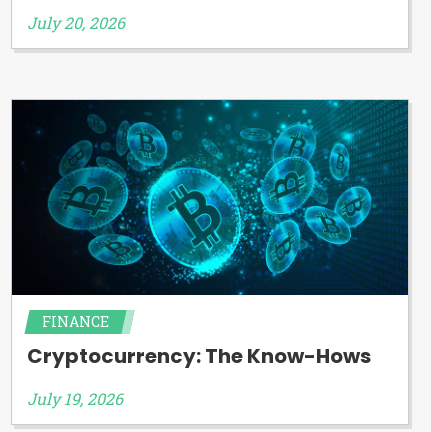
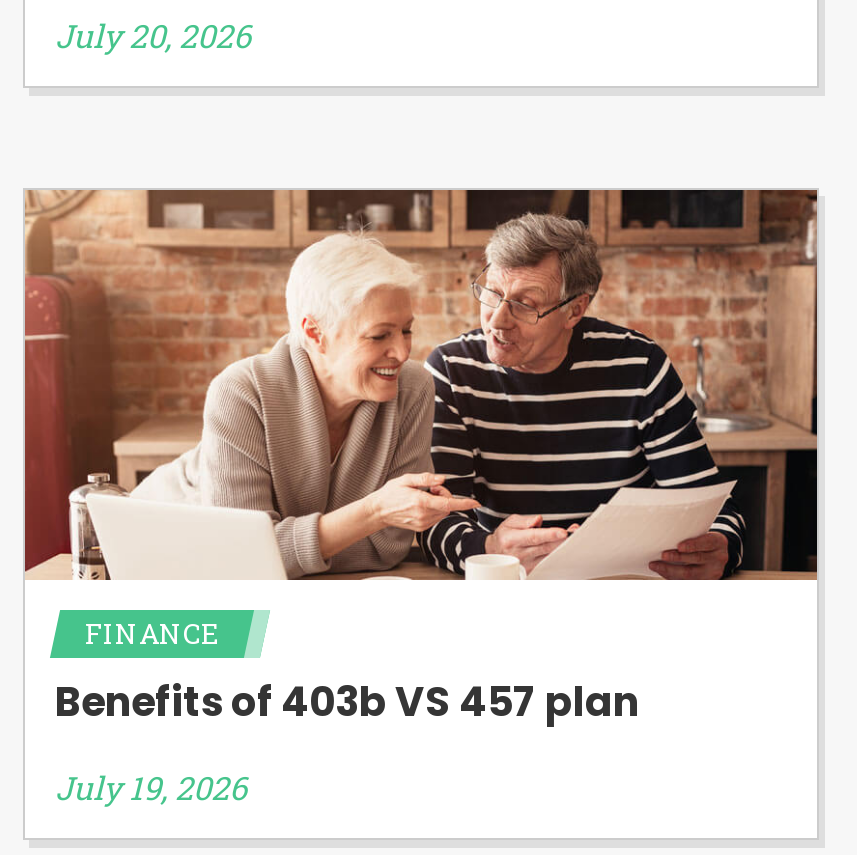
[11,99,409,296] [image] -> [23,188,819,582] [image]
[27,342,371,370] Cryptocurrency: The Know-Hows -> [55,673,639,729] Benefits of 403b VS 457 plan

